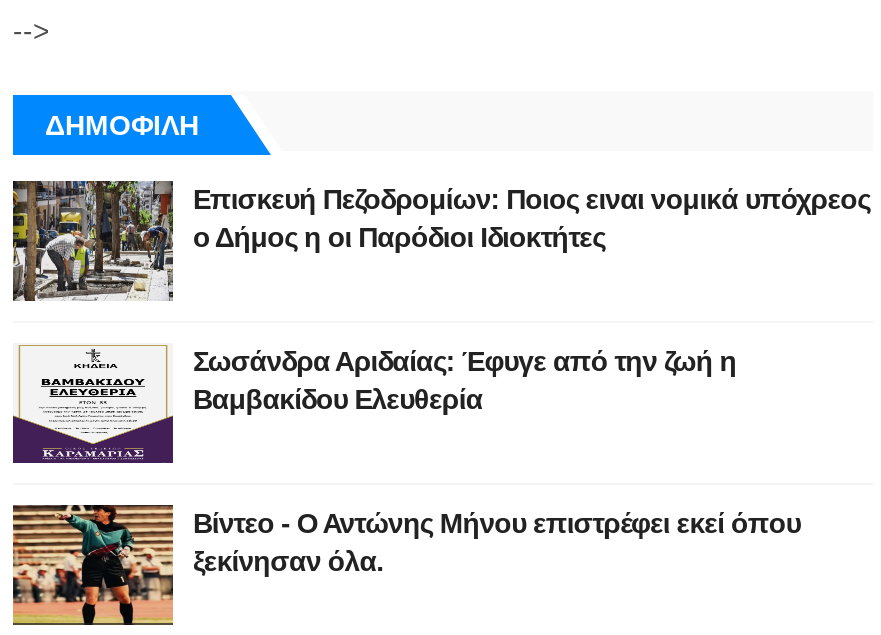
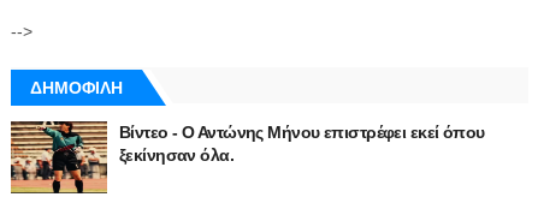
[11,181,870,301] [image] | Επισκευή Πεζοδρομίων: Ποιος ειναι νομικά υπόχρεος | ο Δήμος η οι Παρόδιοι Ιδιοκτήτες -> none
[11,343,736,465] [image] | Σωσάνδρα Αριδαίας: Έφυγε από την ζωή η | Βαμβακίδου Ελευθερία -> none

